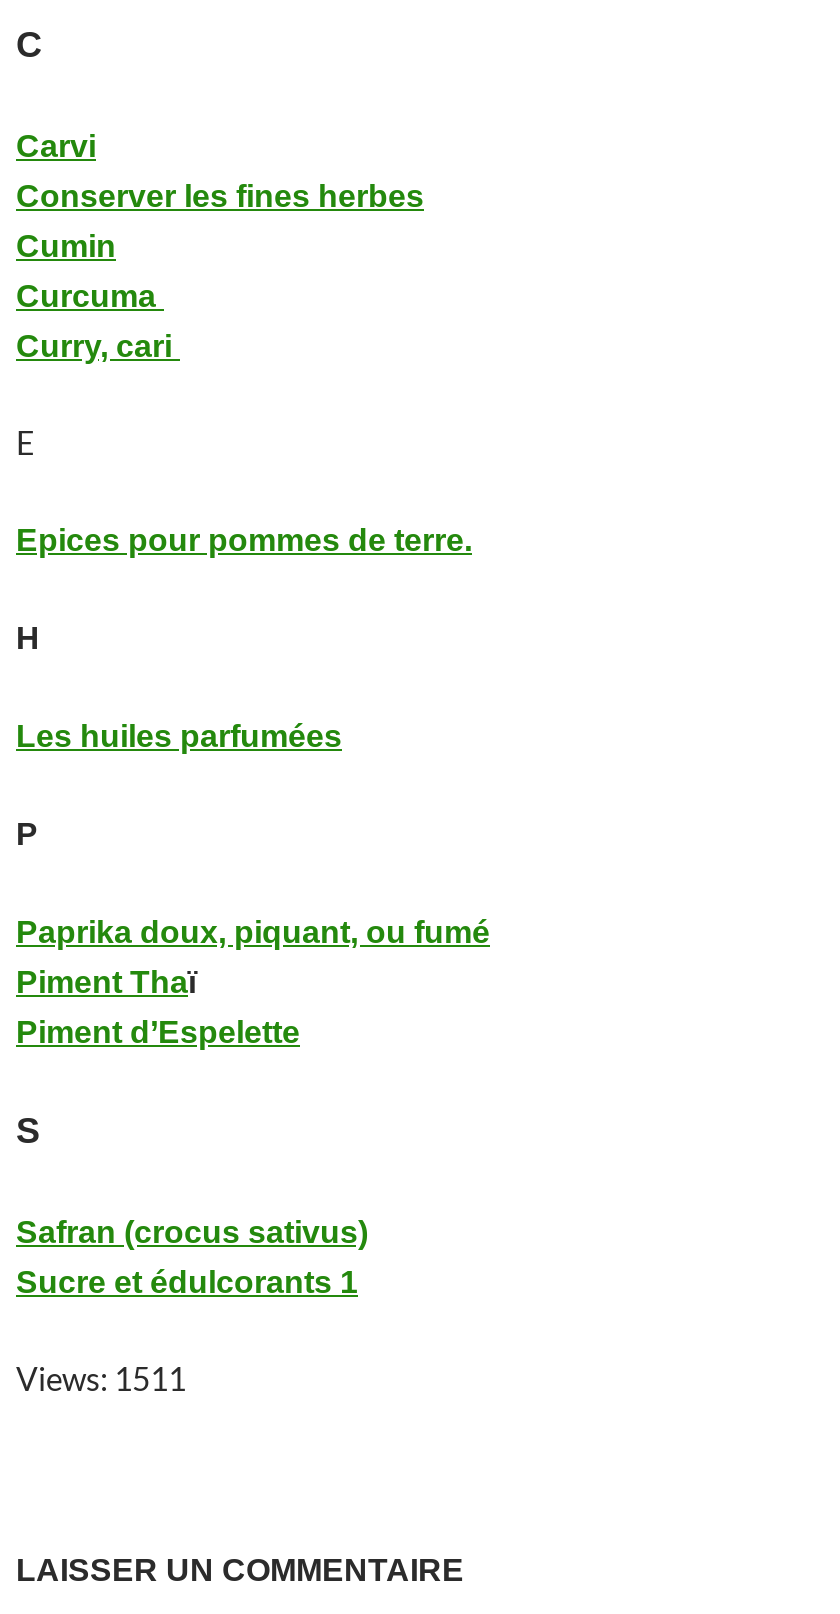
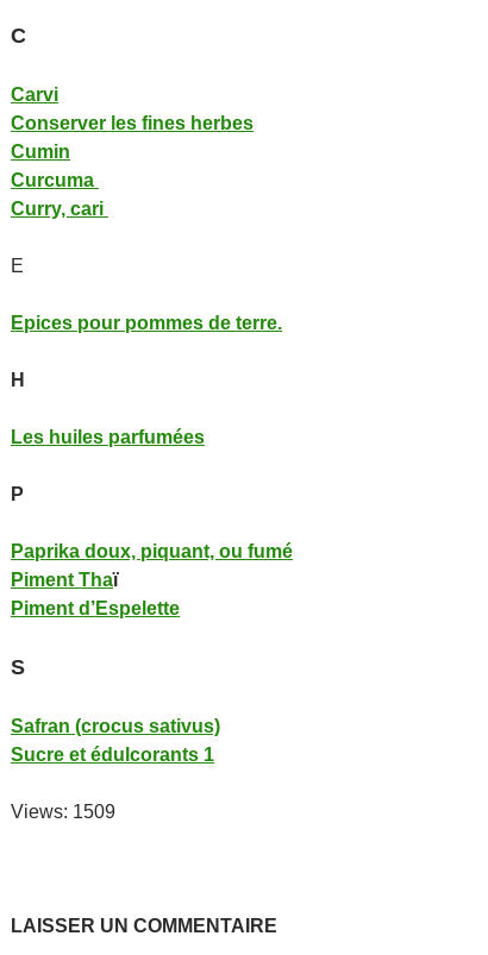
[16,1360,186,1398] Views: 1511 -> [11,801,115,822] Views: 1509

